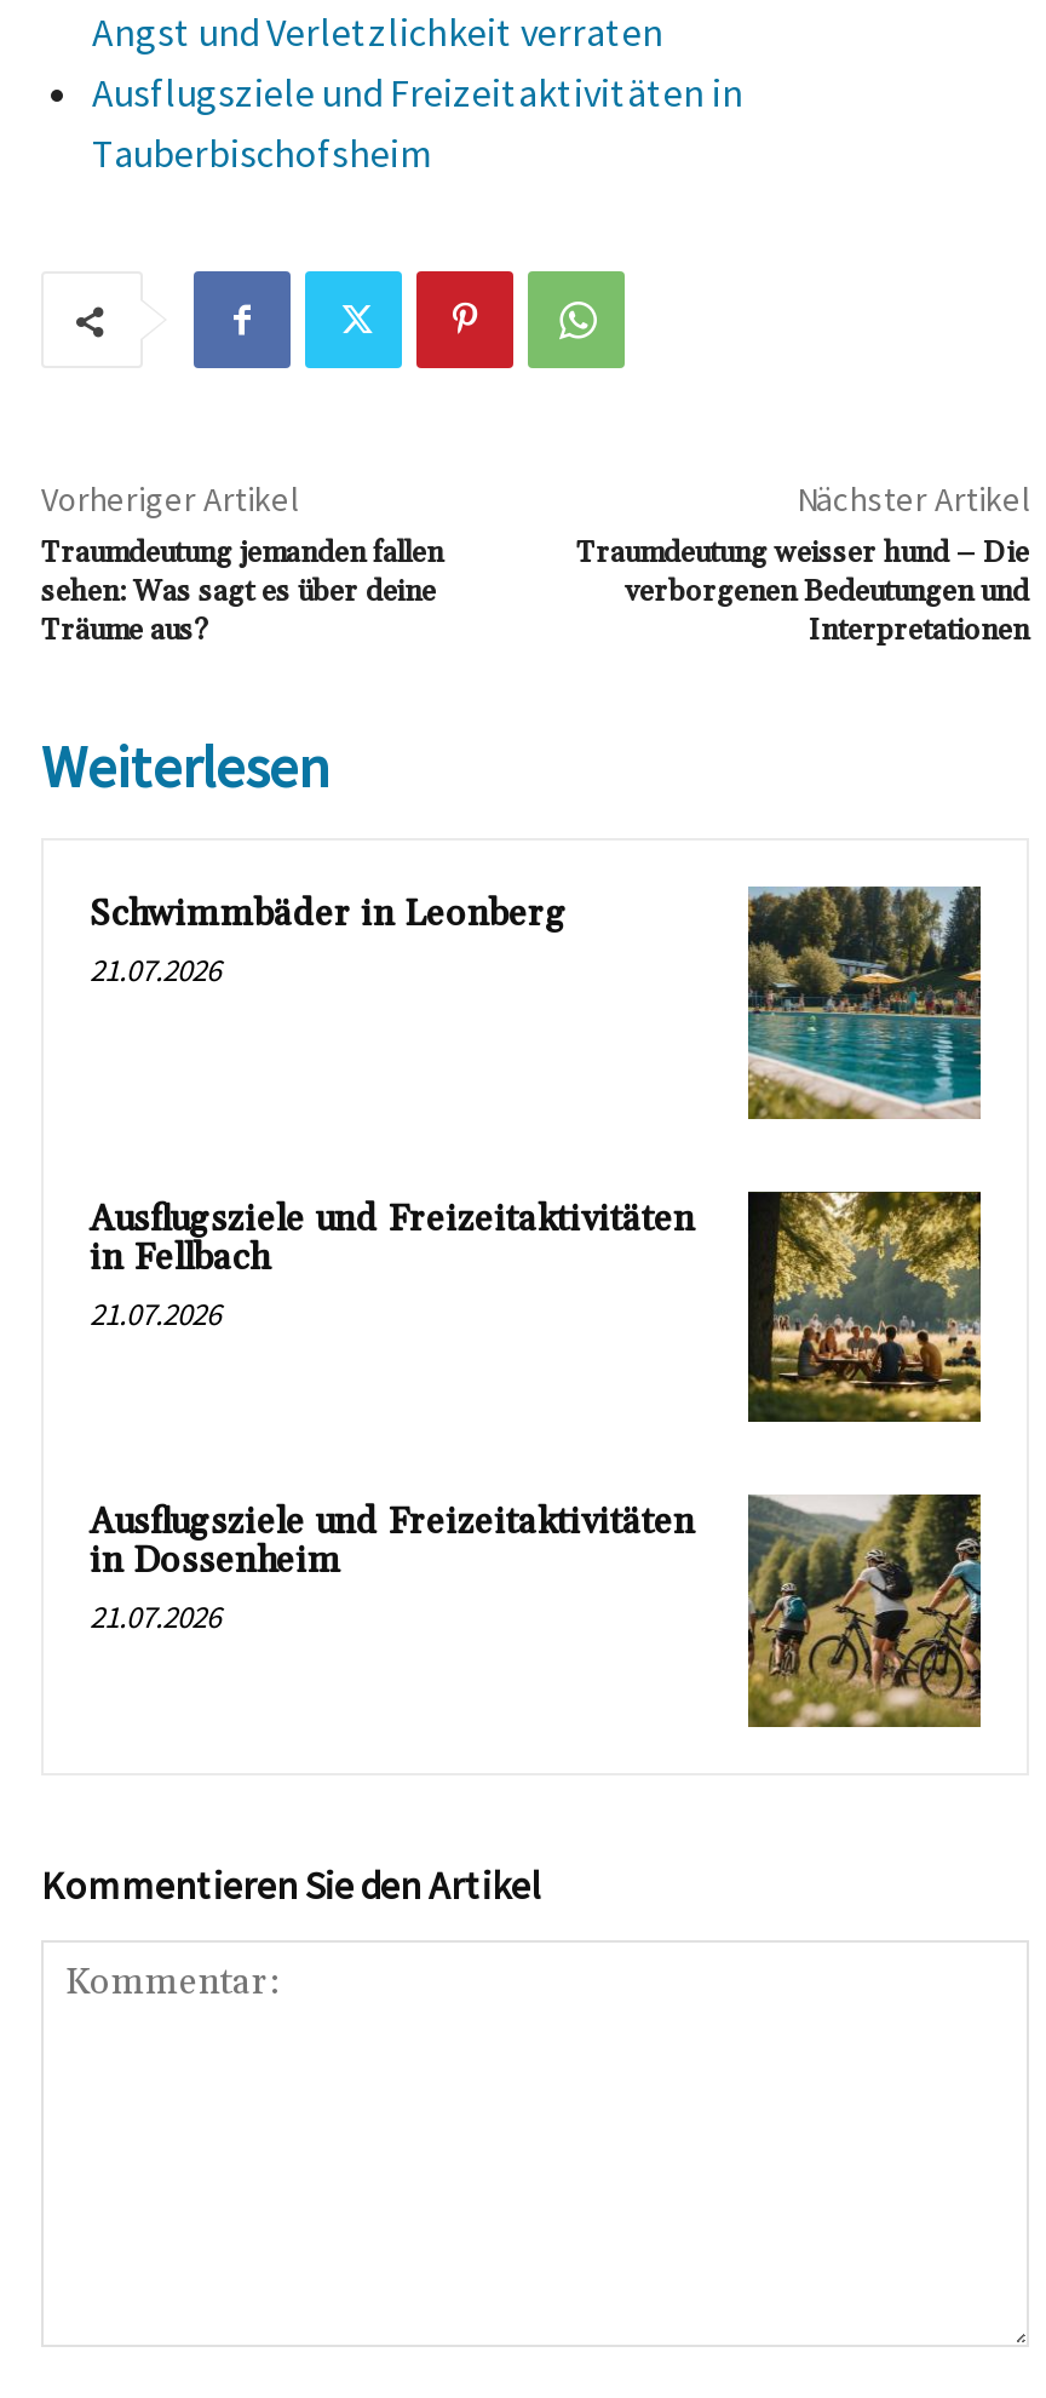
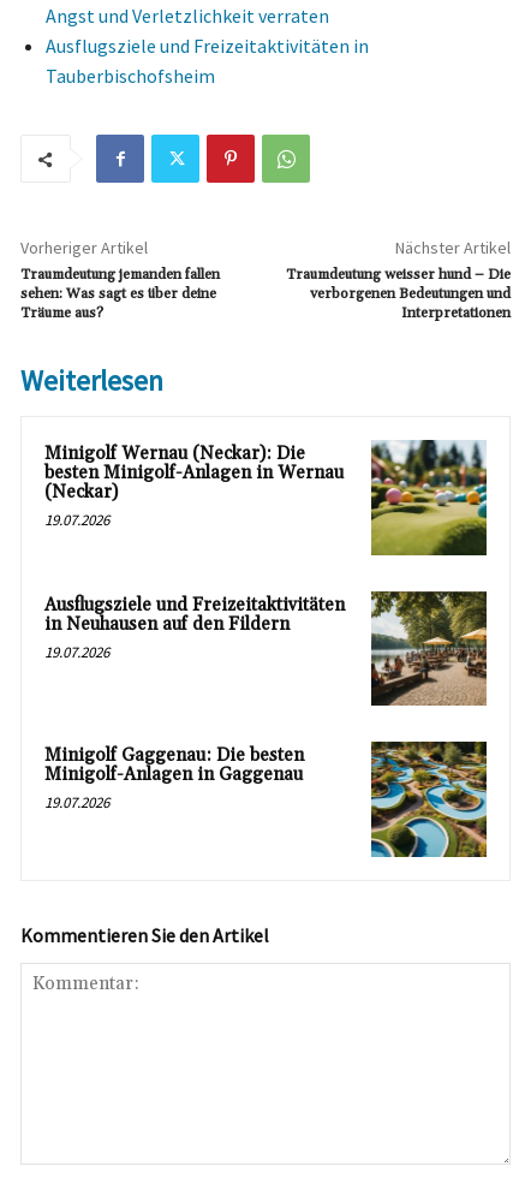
[90,892,567,991] Schwimmbäder in Leonberg | 21.07.2026 -> [44,442,344,530] Minigolf Wernau (Neckar): Die | besten Minigolf-Anlagen in Wernau | (Neckar) | 19.07.2026
[746,884,983,1121] [image] -> [370,440,488,557] [image]
[746,1189,983,1424] [image] -> [370,590,488,707] [image]
[90,1235,269,1334] in Fellbach | 21.07.2026 -> [44,613,290,662] in Neuhausen auf den Fildern | 19.07.2026
[90,1500,695,1638] Ausflugsziele und Freizeitaktivitäten | in Dossenheim | 21.07.2026 -> [44,745,304,813] Minigolf Gaggenau: Die besten | Minigolf-Anlagen in Gaggenau | 19.07.2026
[746,1492,983,1729] [image] -> [370,740,488,858] [image]

